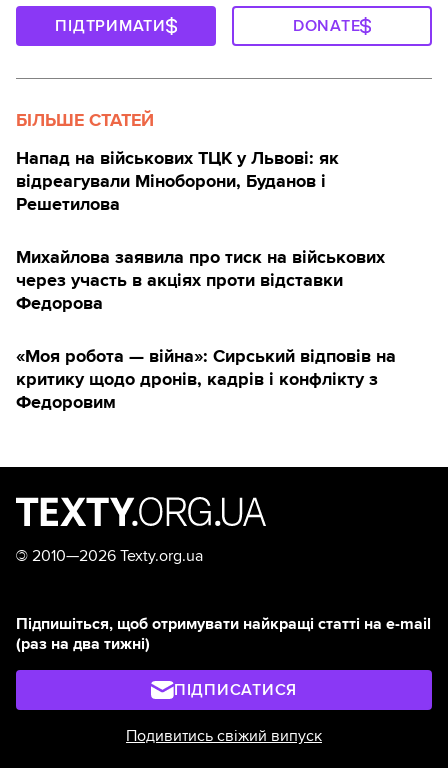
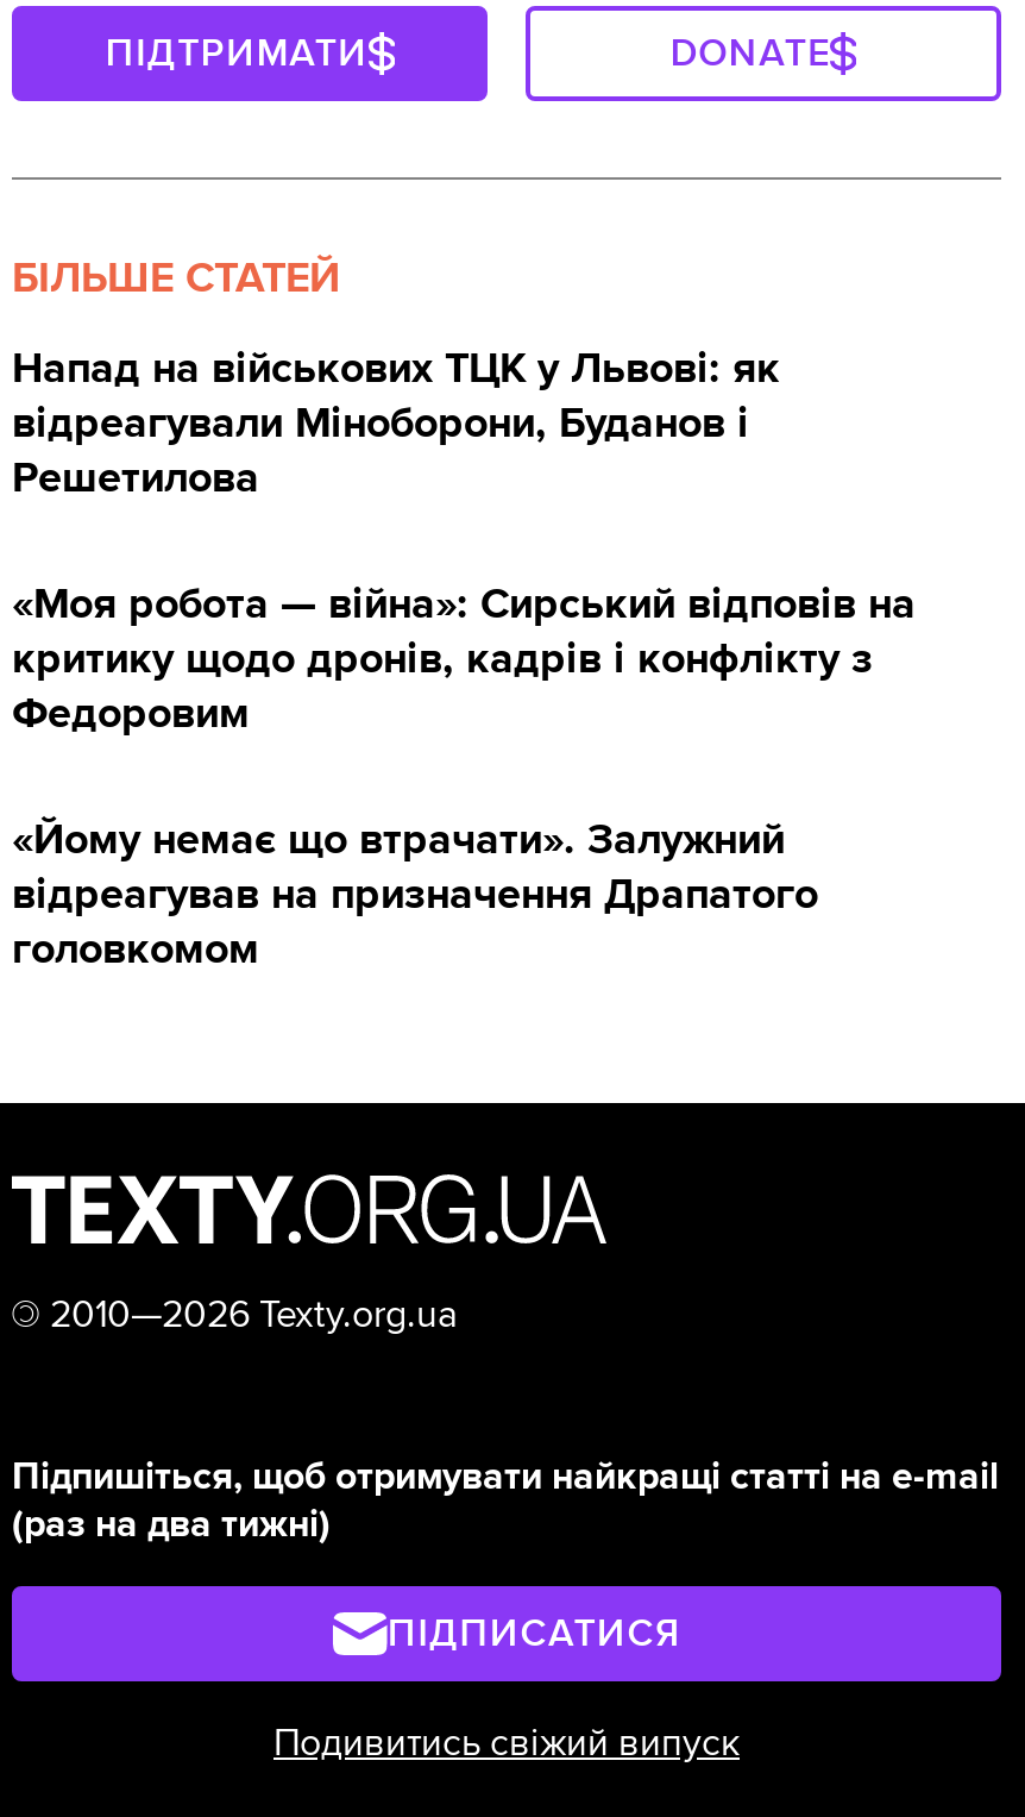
[16,246,385,314] Михайлова заявила про тиск на військових | через участь в акціях проти відставки | Федорова -> none
moved [16,345,396,413] -> [12,577,916,739]: «Моя робота — війна»: Сирський відповів на | критику щодо дронів, кадрів і конфлікту з | Федоровим
none -> [12,813,818,975] «Йому немає що втрачати». Залужний | відреагував на призначення Драпатого | головкомом

